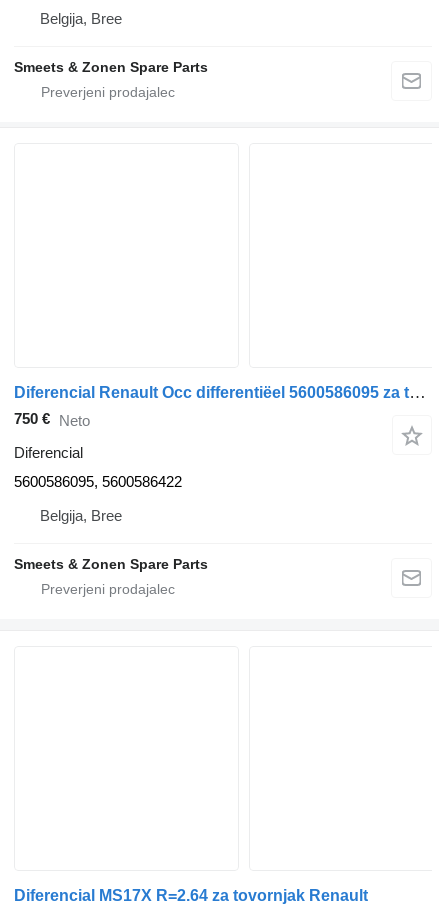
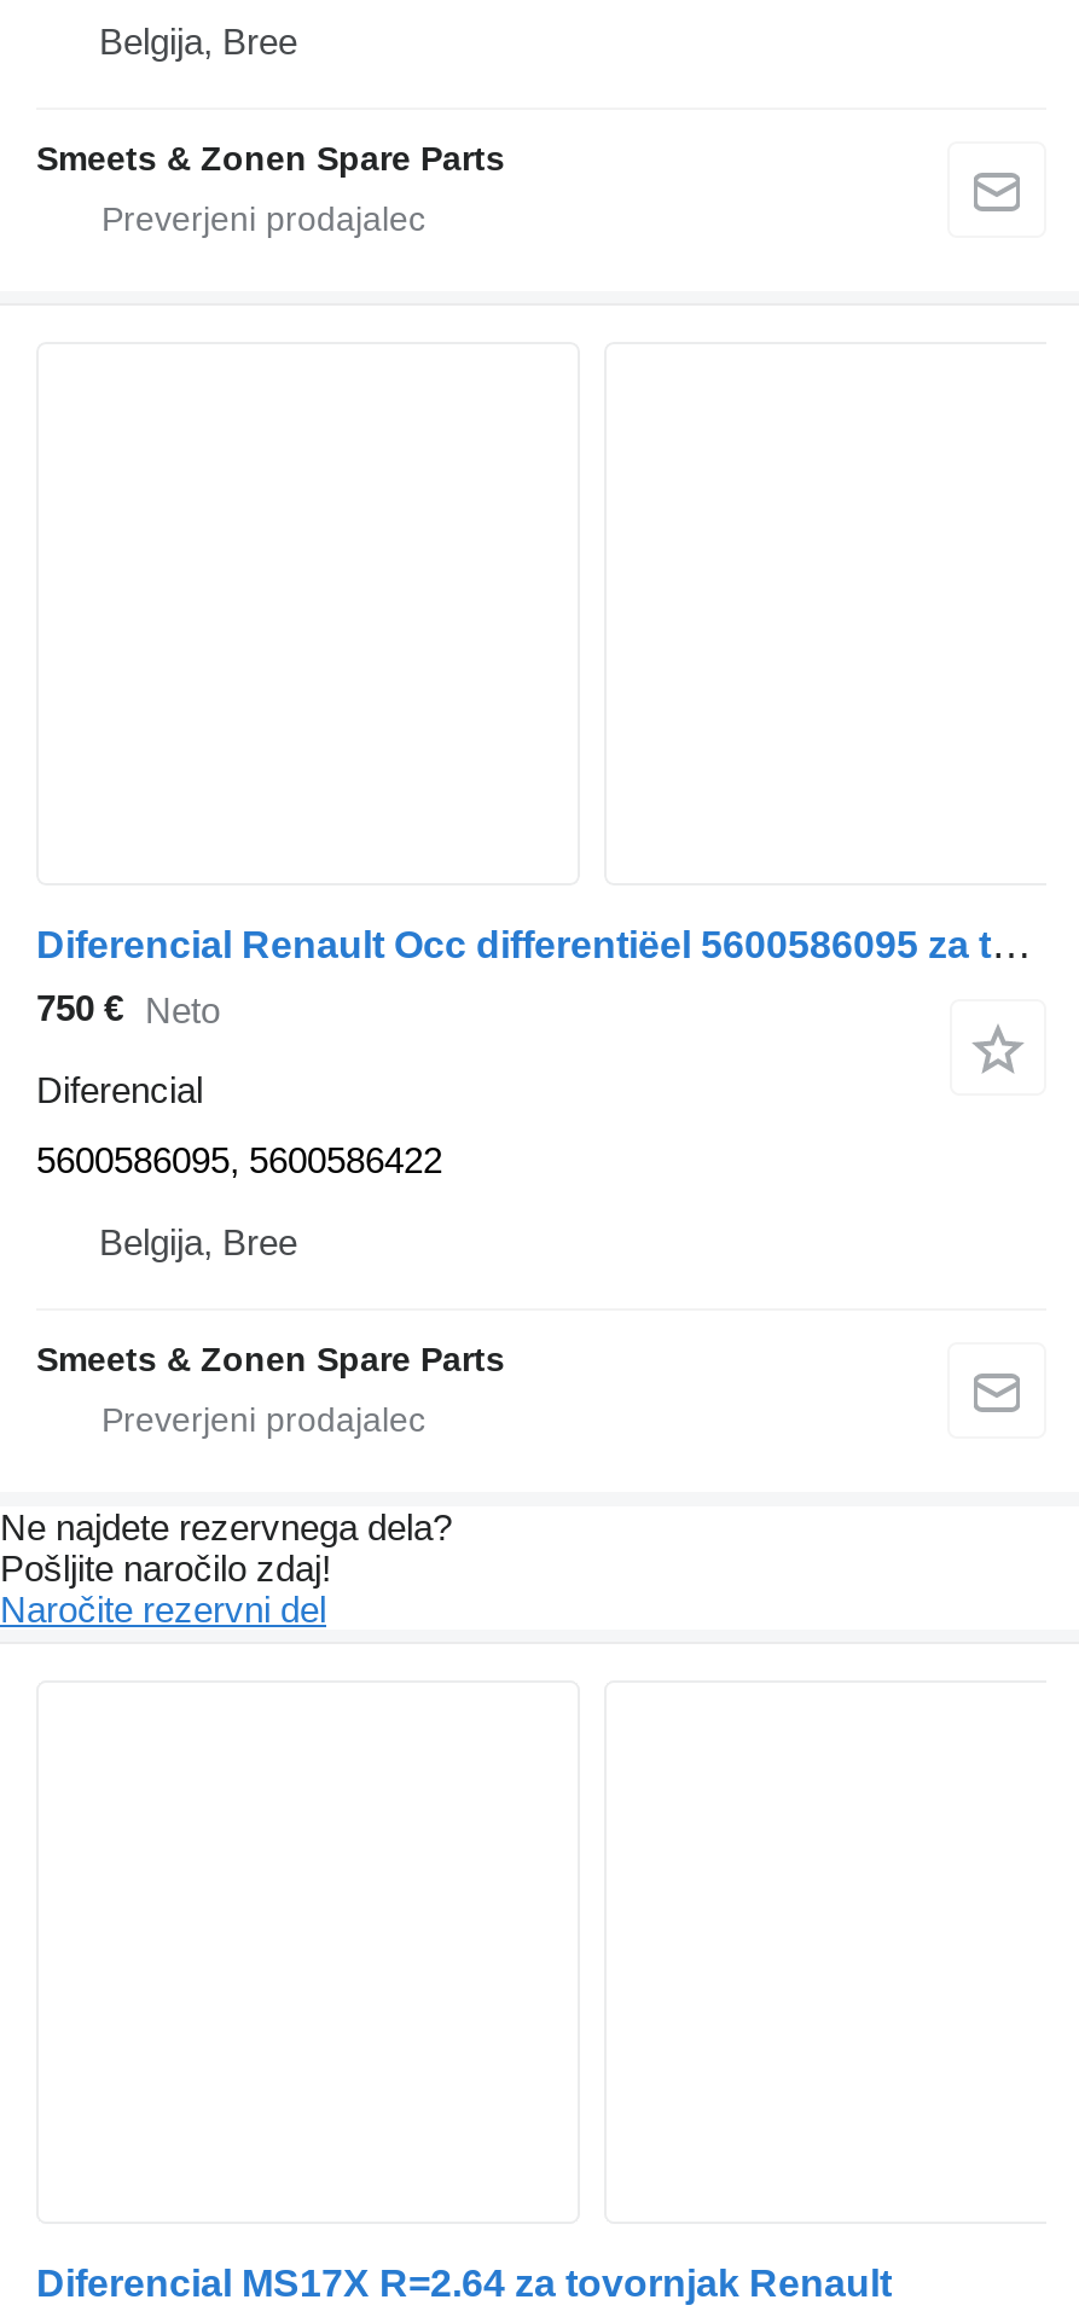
none -> [0,1506,452,1629] Ne najdete rezervnega dela? | Pošljite naročilo zdaj! | Naročite rezervni del

